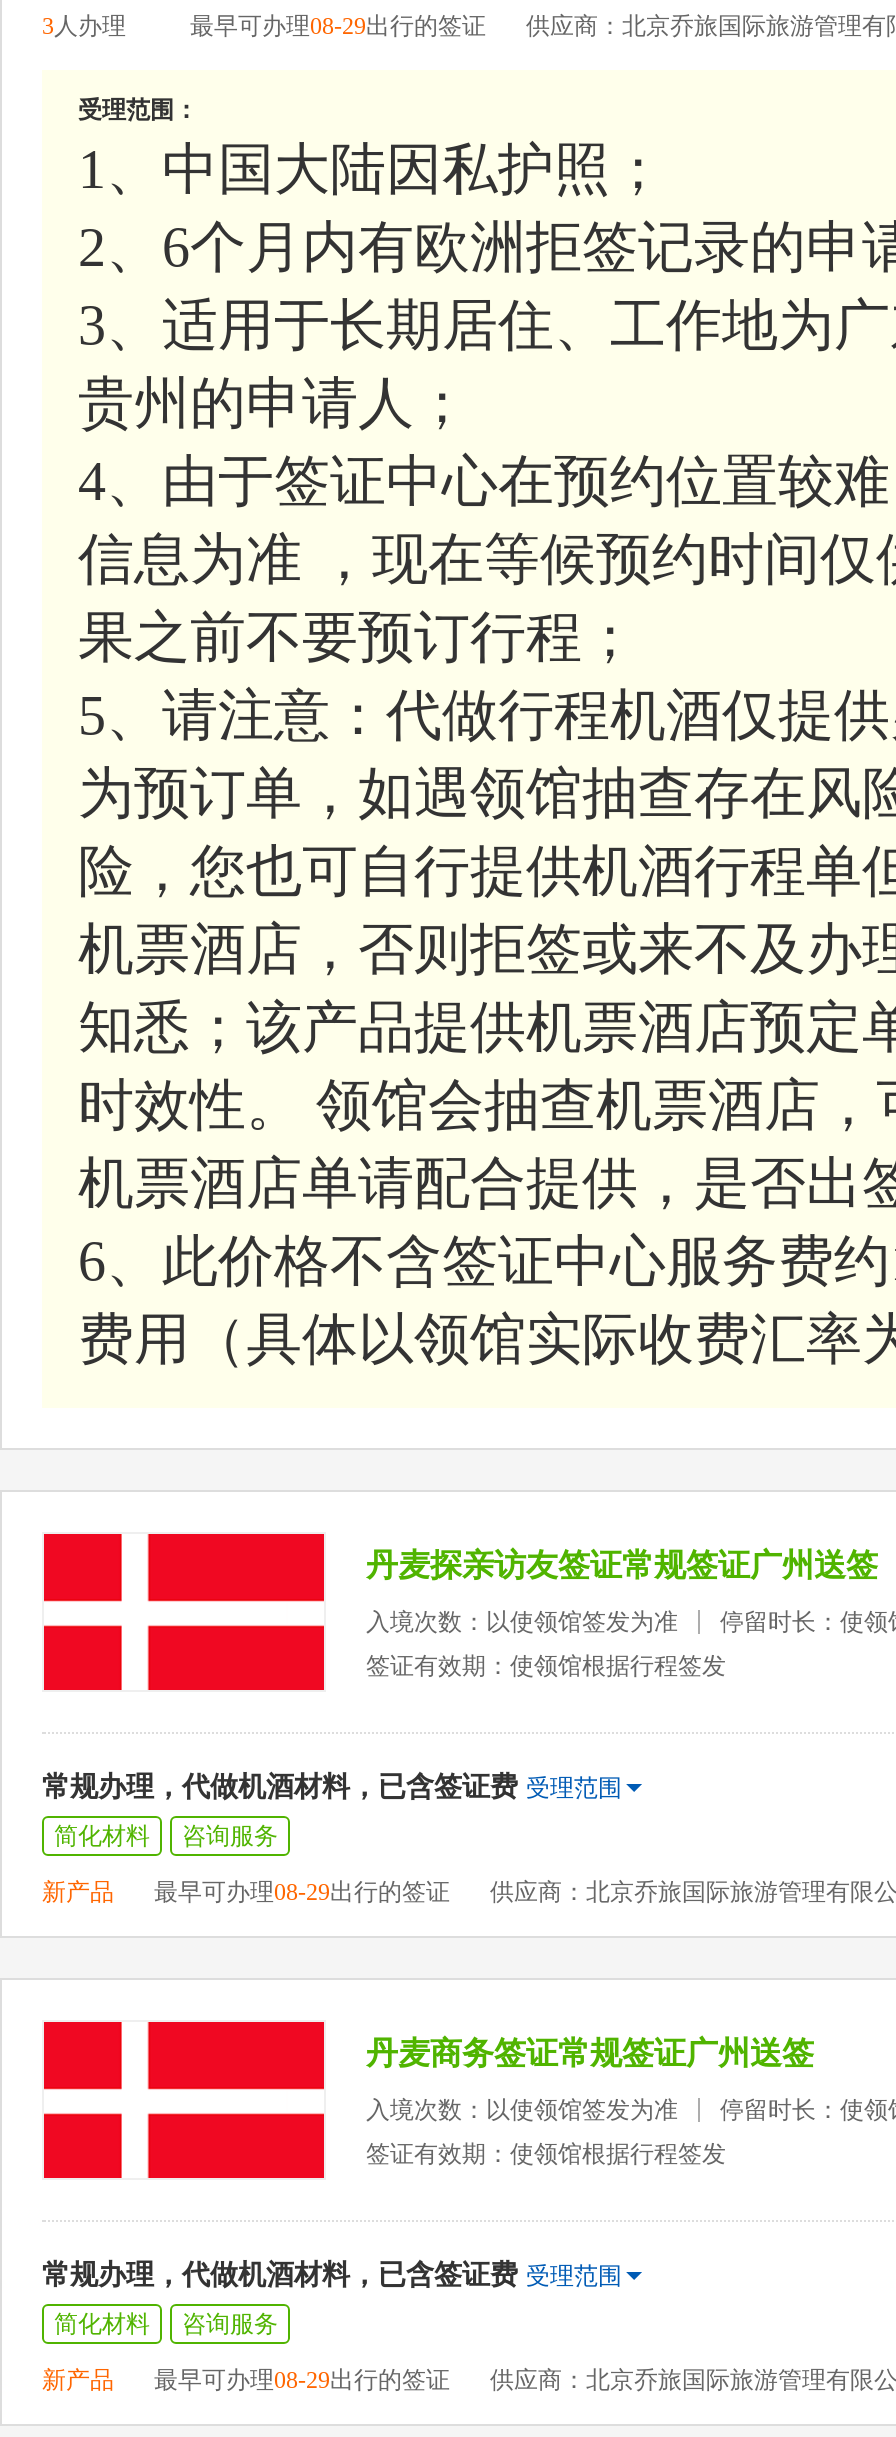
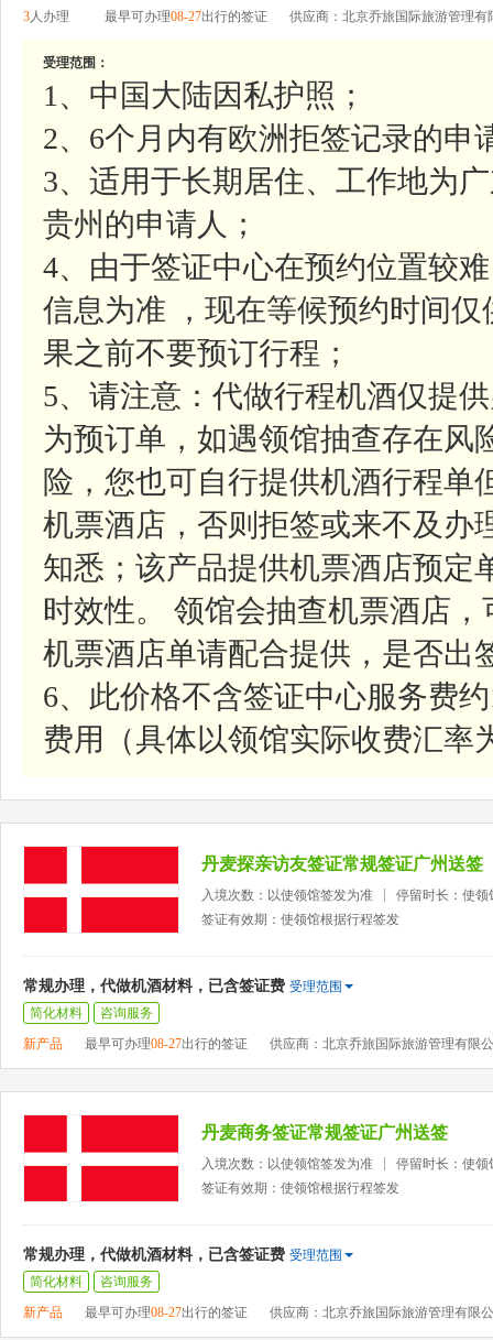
[190,12,486,40] 最早可办理08-29出行的签证 -> [105,9,267,24] 最早可办理08-27出行的签证
[154,1878,450,1906] 最早可办理08-29出行的签证 -> [85,1036,248,1052] 最早可办理08-27出行的签证
[154,2366,450,2394] 最早可办理08-29出行的签证 -> [85,1305,248,1320] 最早可办理08-27出行的签证

